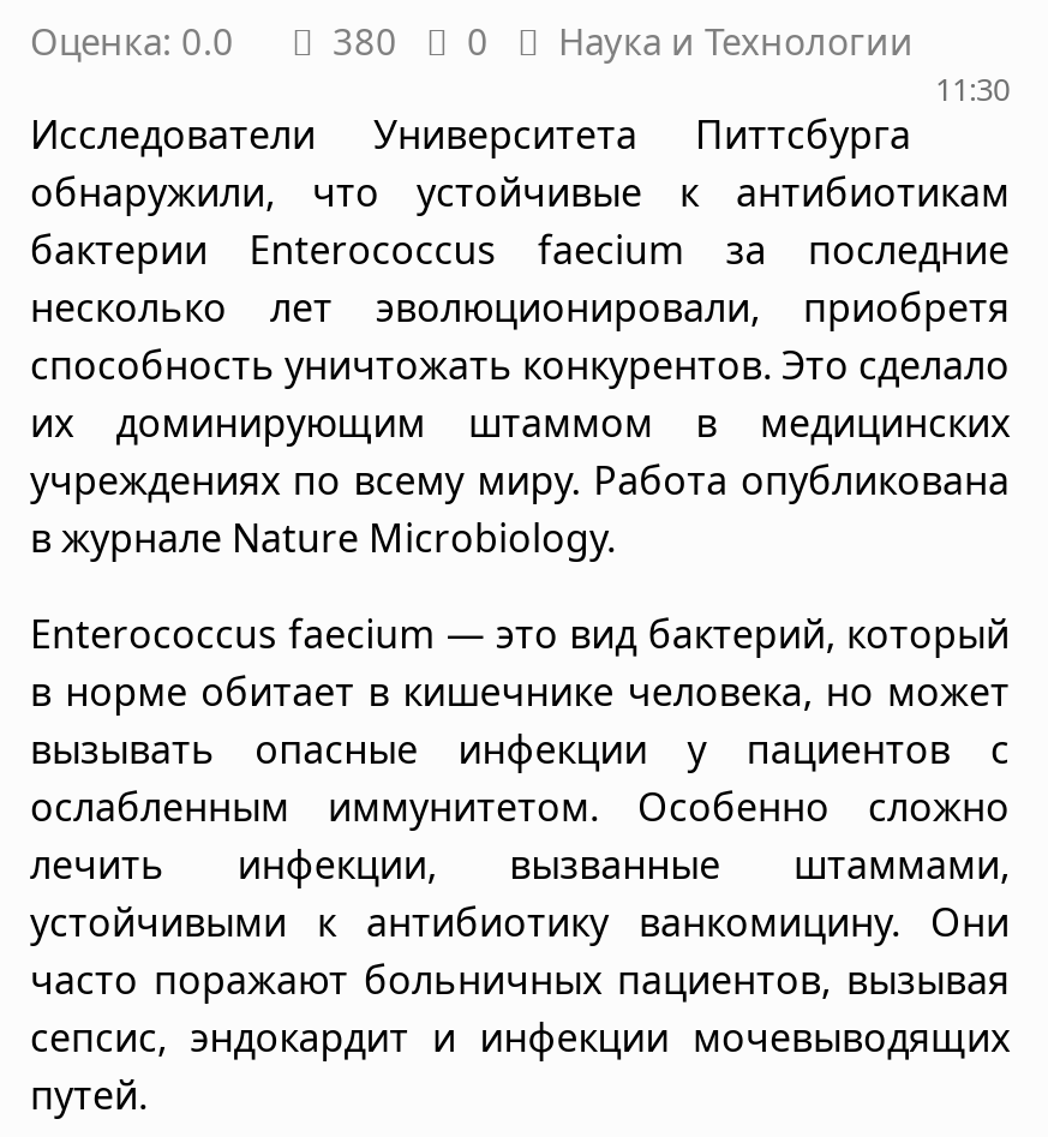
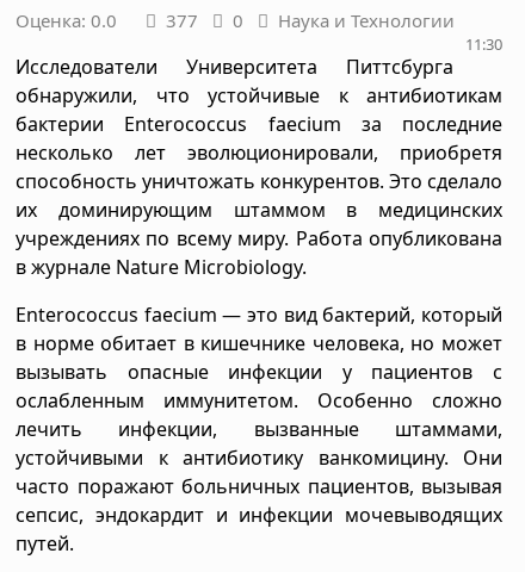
[30,17,914,65] Оценка: 0.0 380 0 Наука и Технологии -> [16,8,455,32] Оценка: 0.0 377 0 Наука и Технологии

